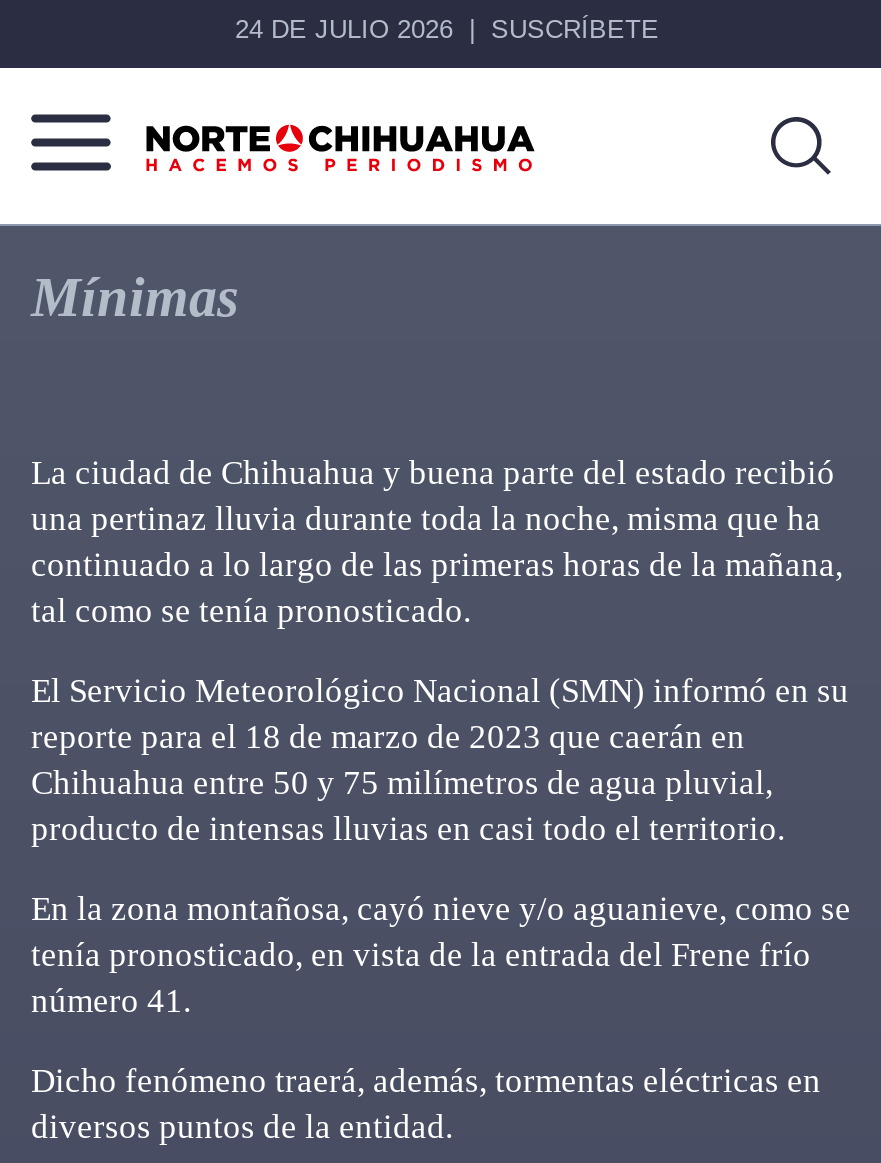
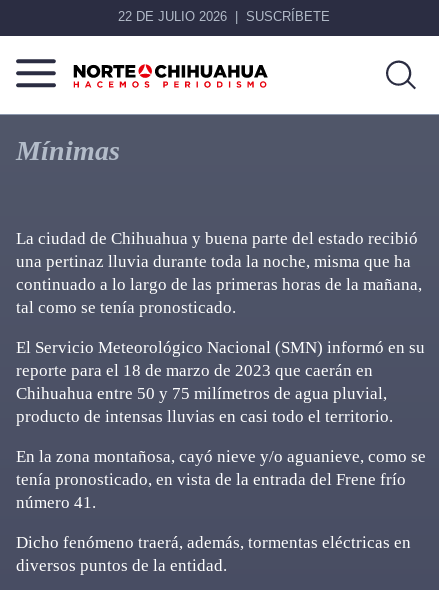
[235,14,659,44] 24 DE JULIO 2026 SUSCRÍBETE -> [118,9,330,24] 22 DE JULIO 2026 SUSCRÍBETE

